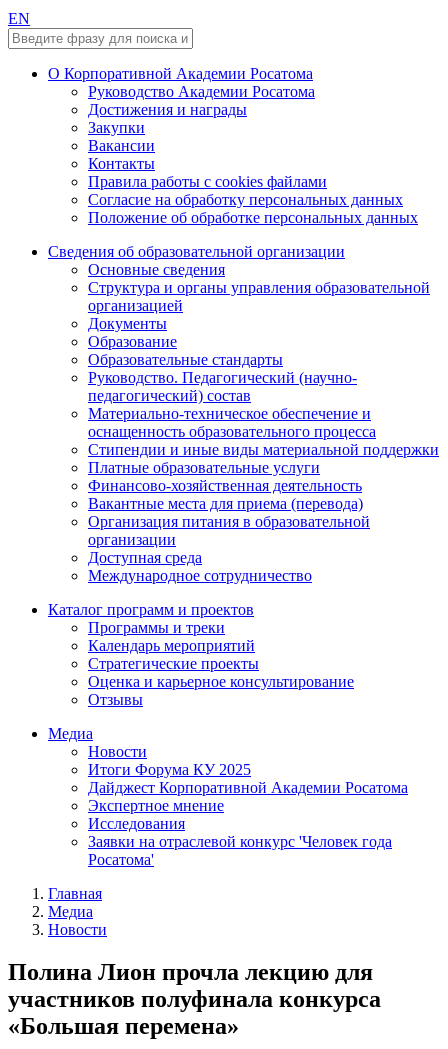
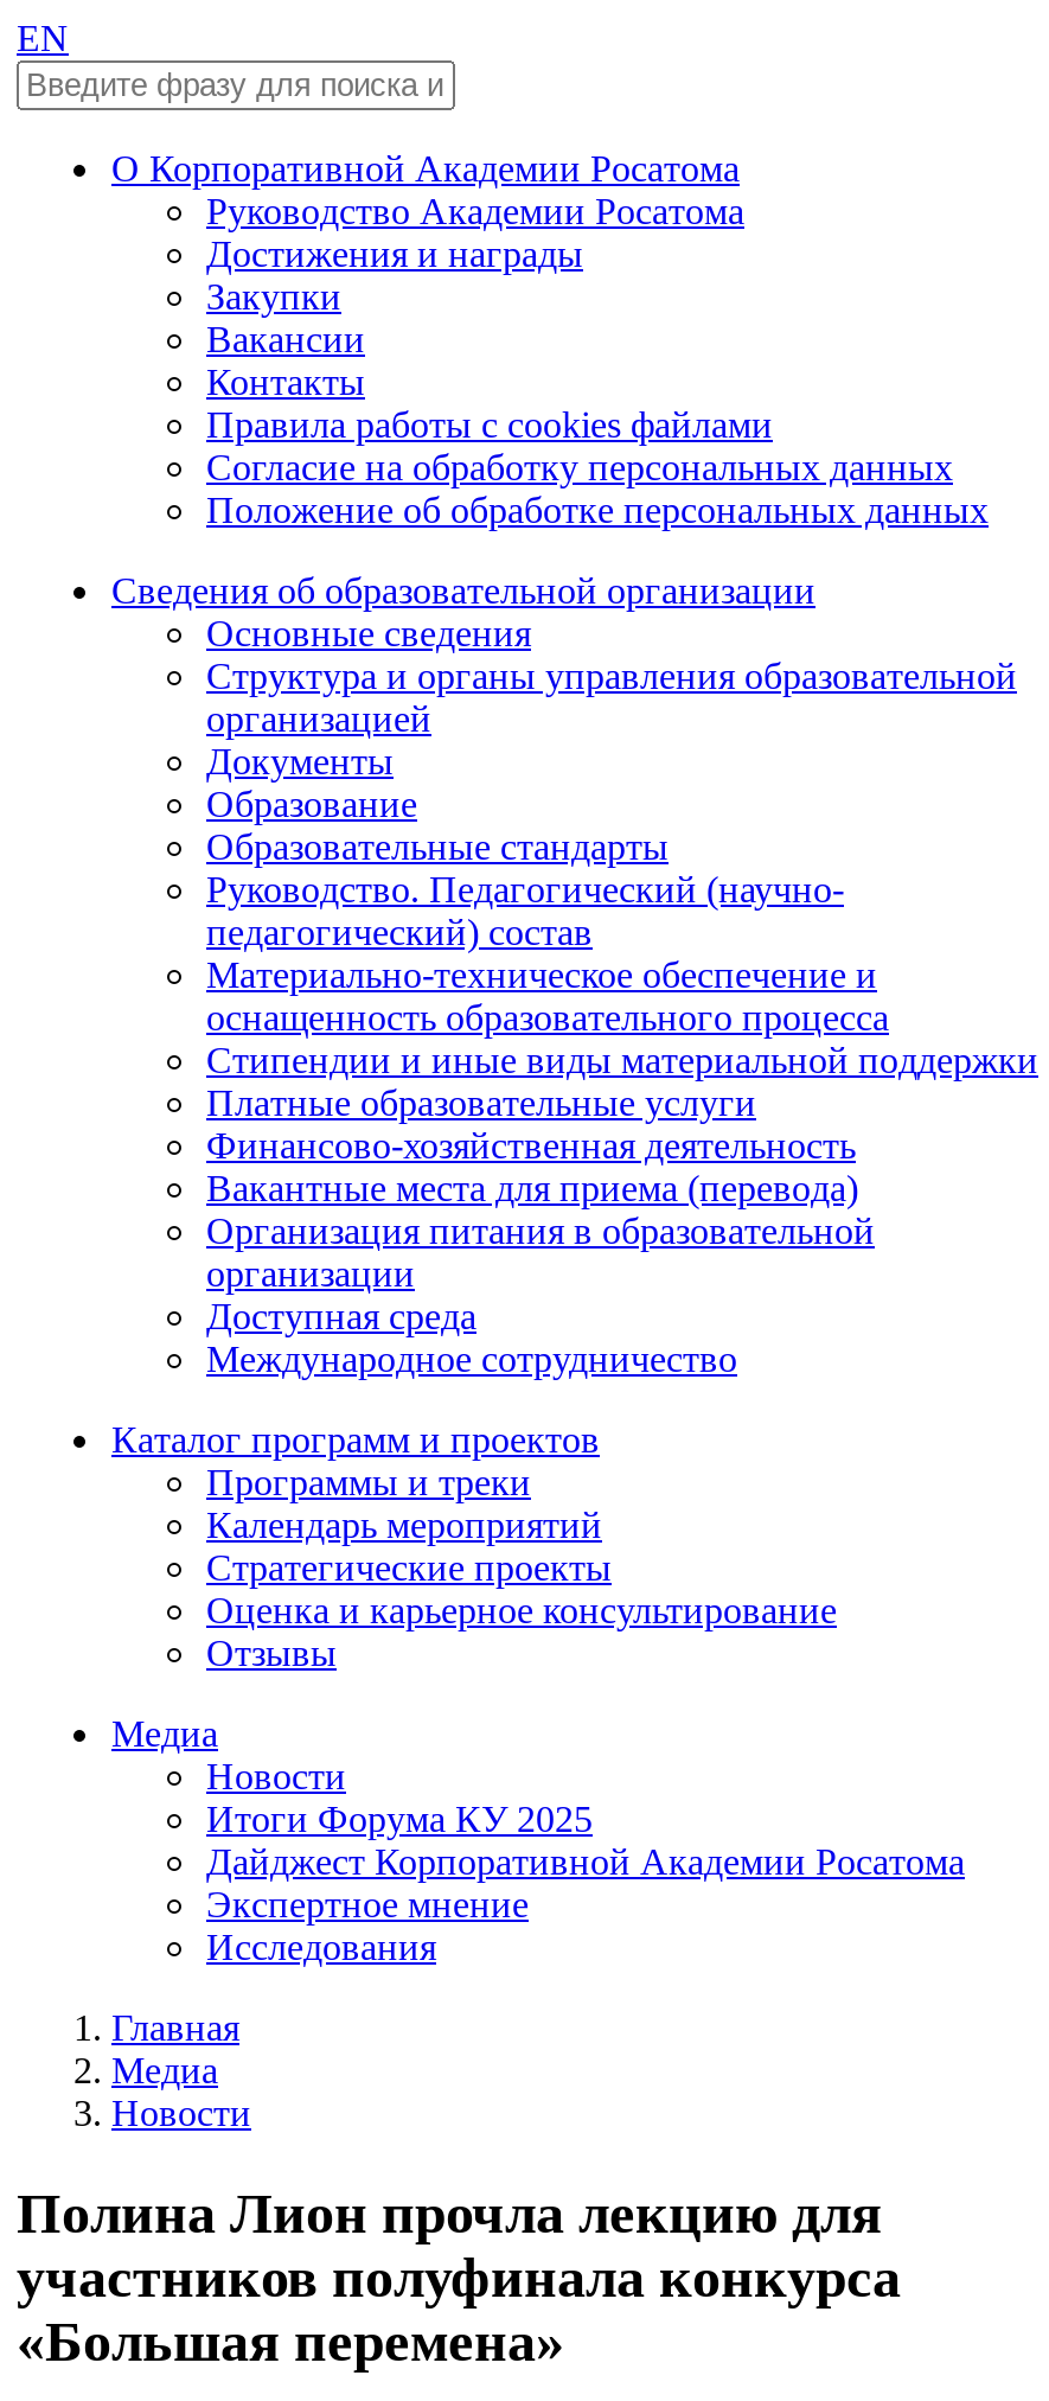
[88,833,392,868] Заявки на отраслевой конкурс 'Человек года | Росатома' -> none

